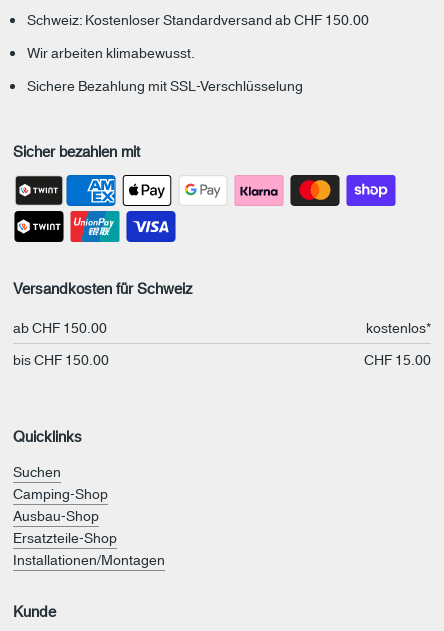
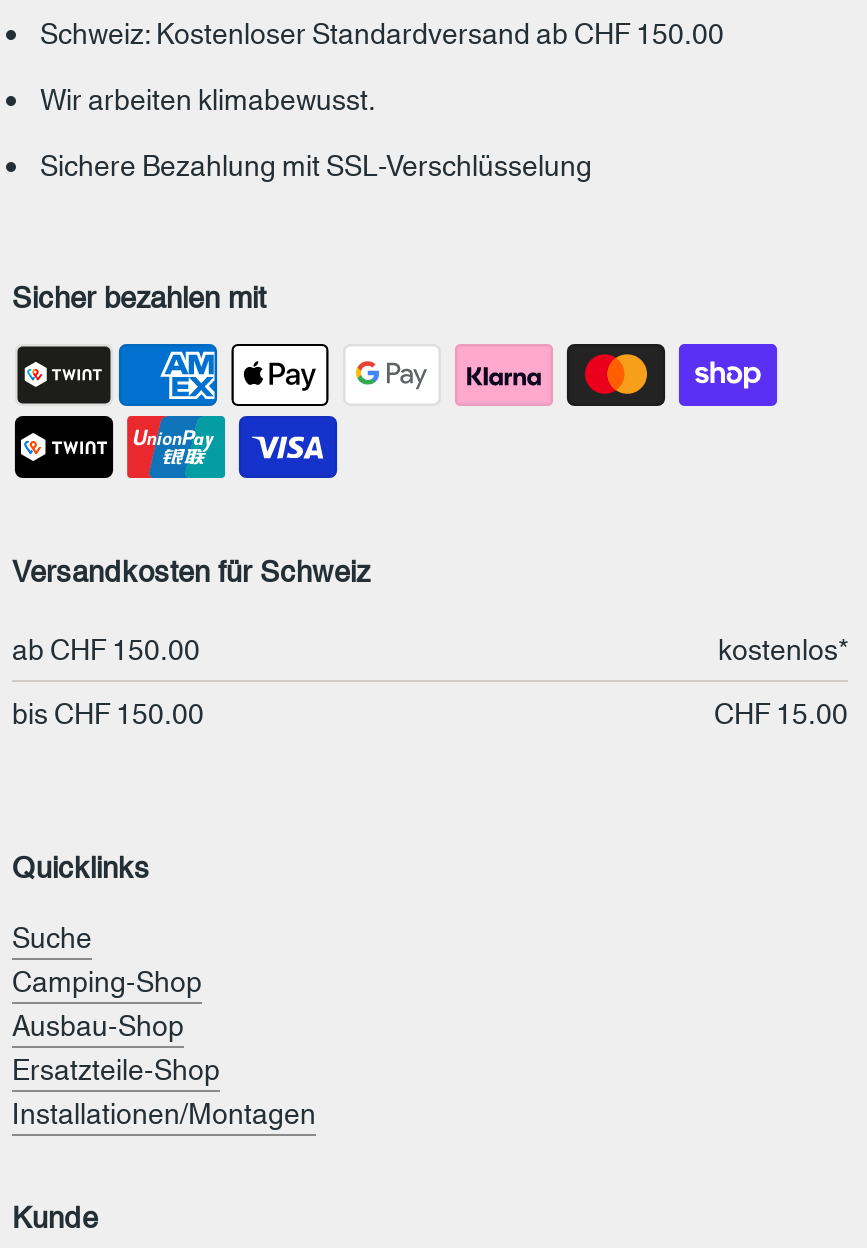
[13,461,61,481] Suchen -> [12,916,92,956] Suche

